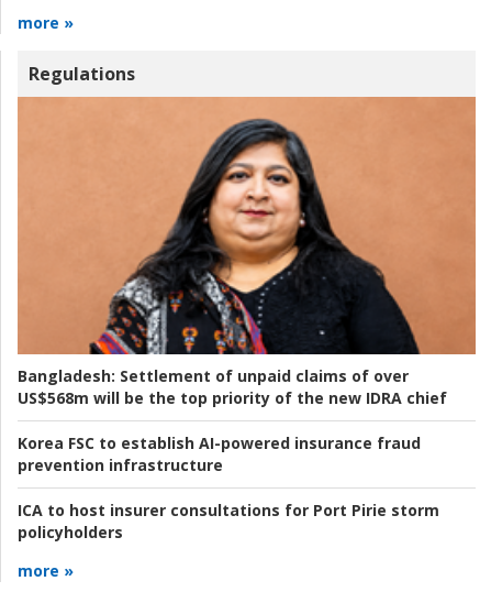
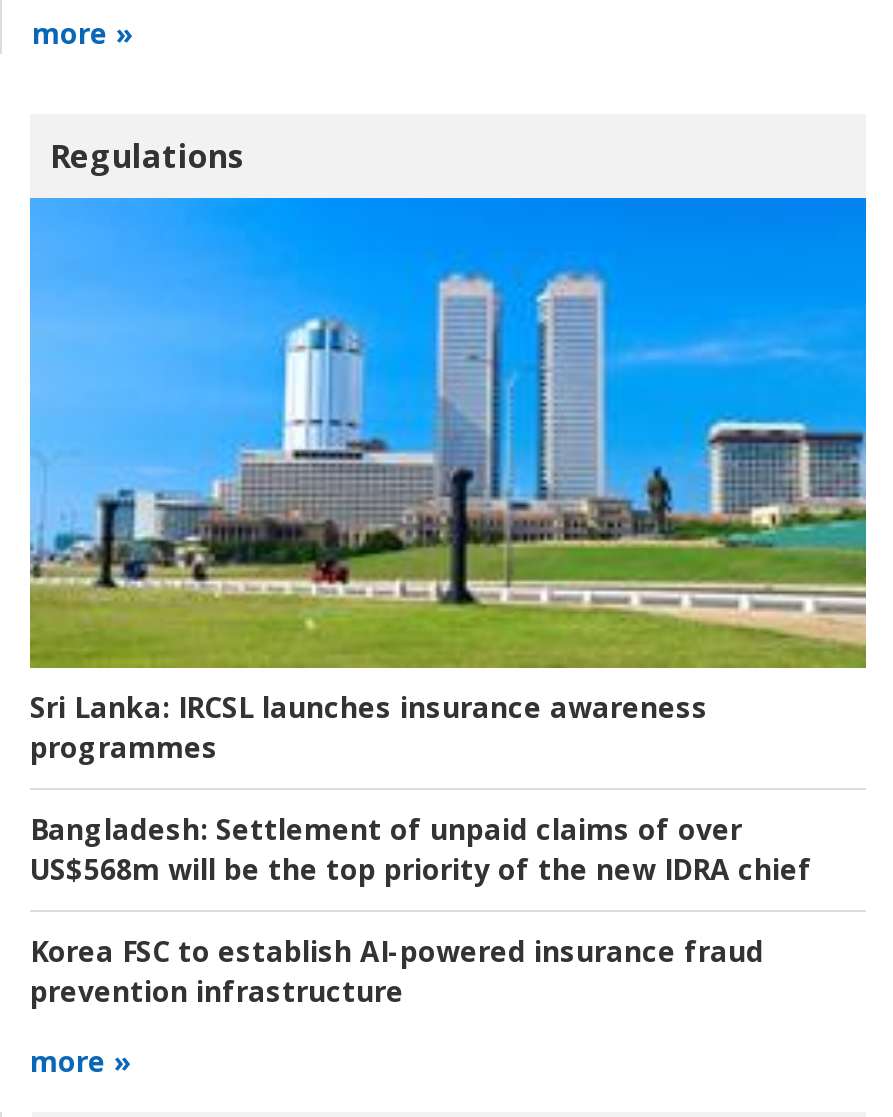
none -> [30,688,708,766] Sri Lanka: IRCSL launches insurance awareness | programmes
[16,96,477,355] [image] -> [28,195,868,671] [image]
moved [18,366,447,476] -> [30,810,812,1010]: Bangladesh: Settlement of unpaid claims of over | US$568m will be the top priority of the new IDRA chief | Korea FSC to establish AI-powered insurance fraud | prevention infrastructure
[18,500,439,543] ICA to host insurer consultations for Port Pirie storm | policyholders -> none

